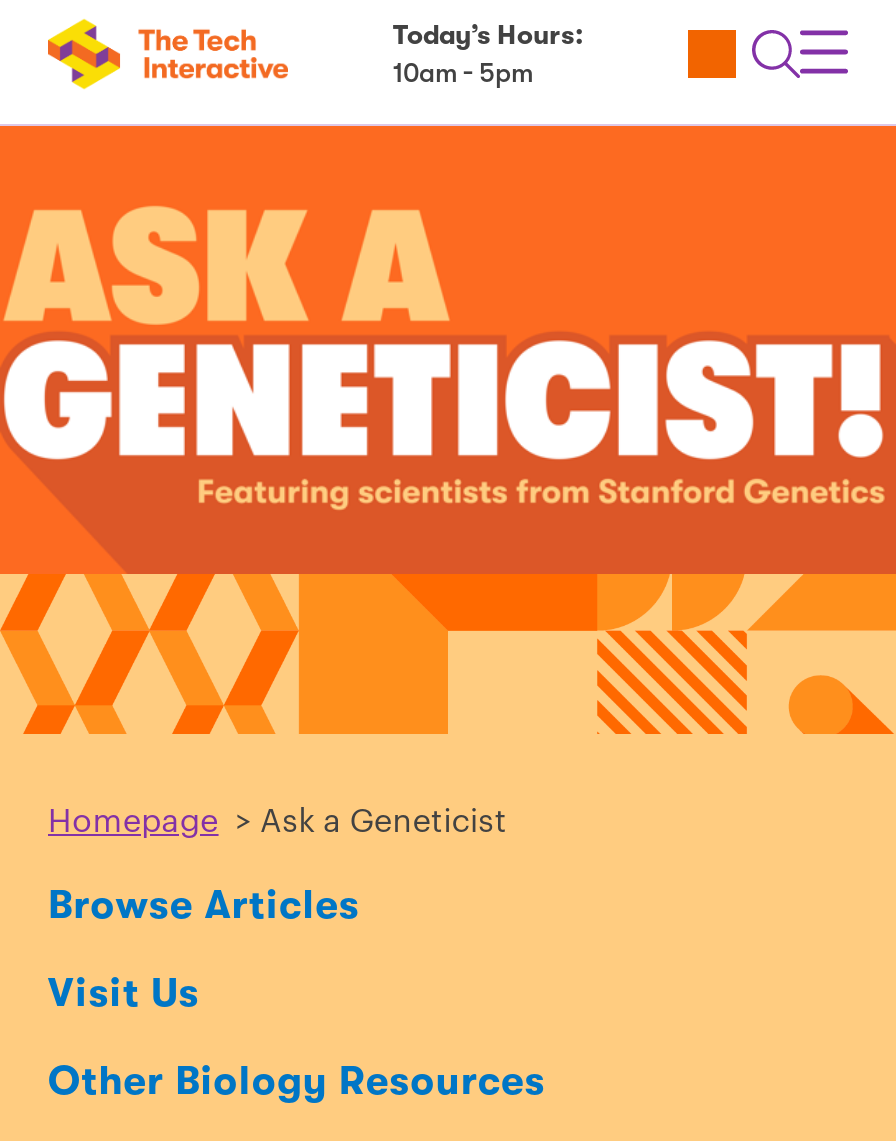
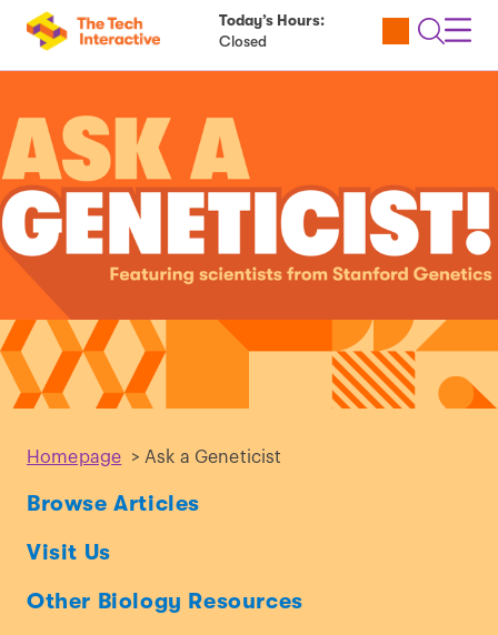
[393,58,533,88] 10am - 5pm -> [218,33,266,50] Closed

